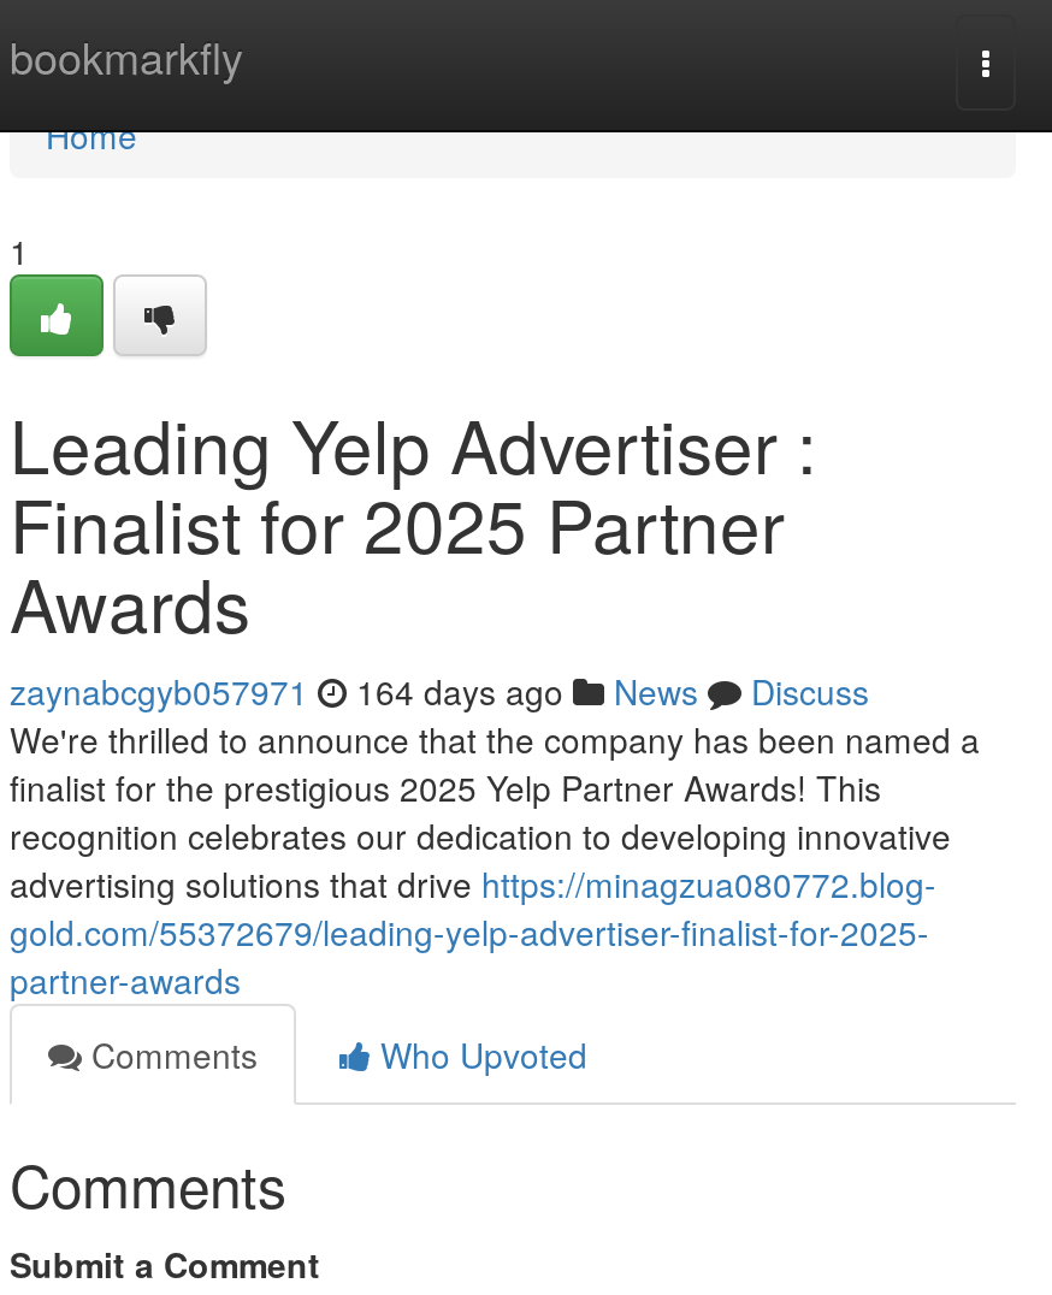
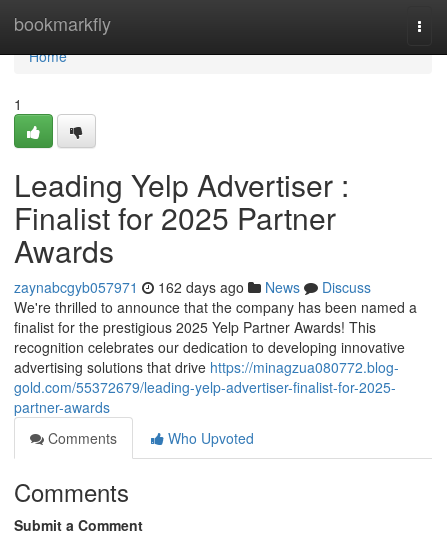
[10,667,869,715] zaynabcgyb057971 164 days ago News Discuss -> [14,277,371,297] zaynabcgyb057971 162 days ago News Discuss

